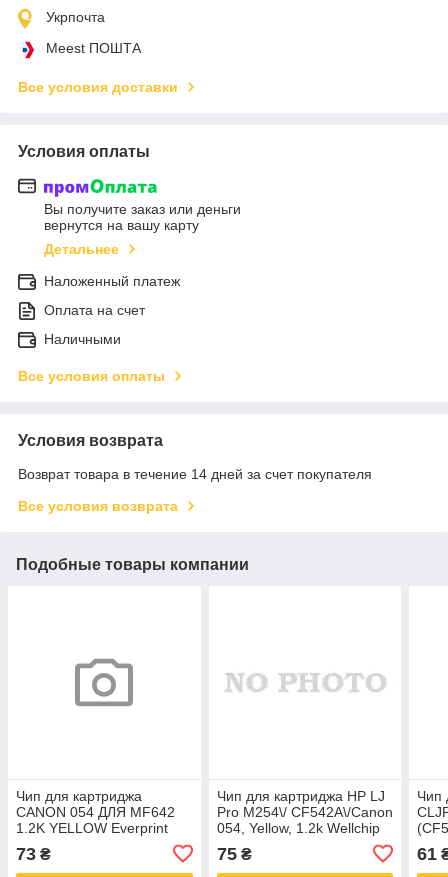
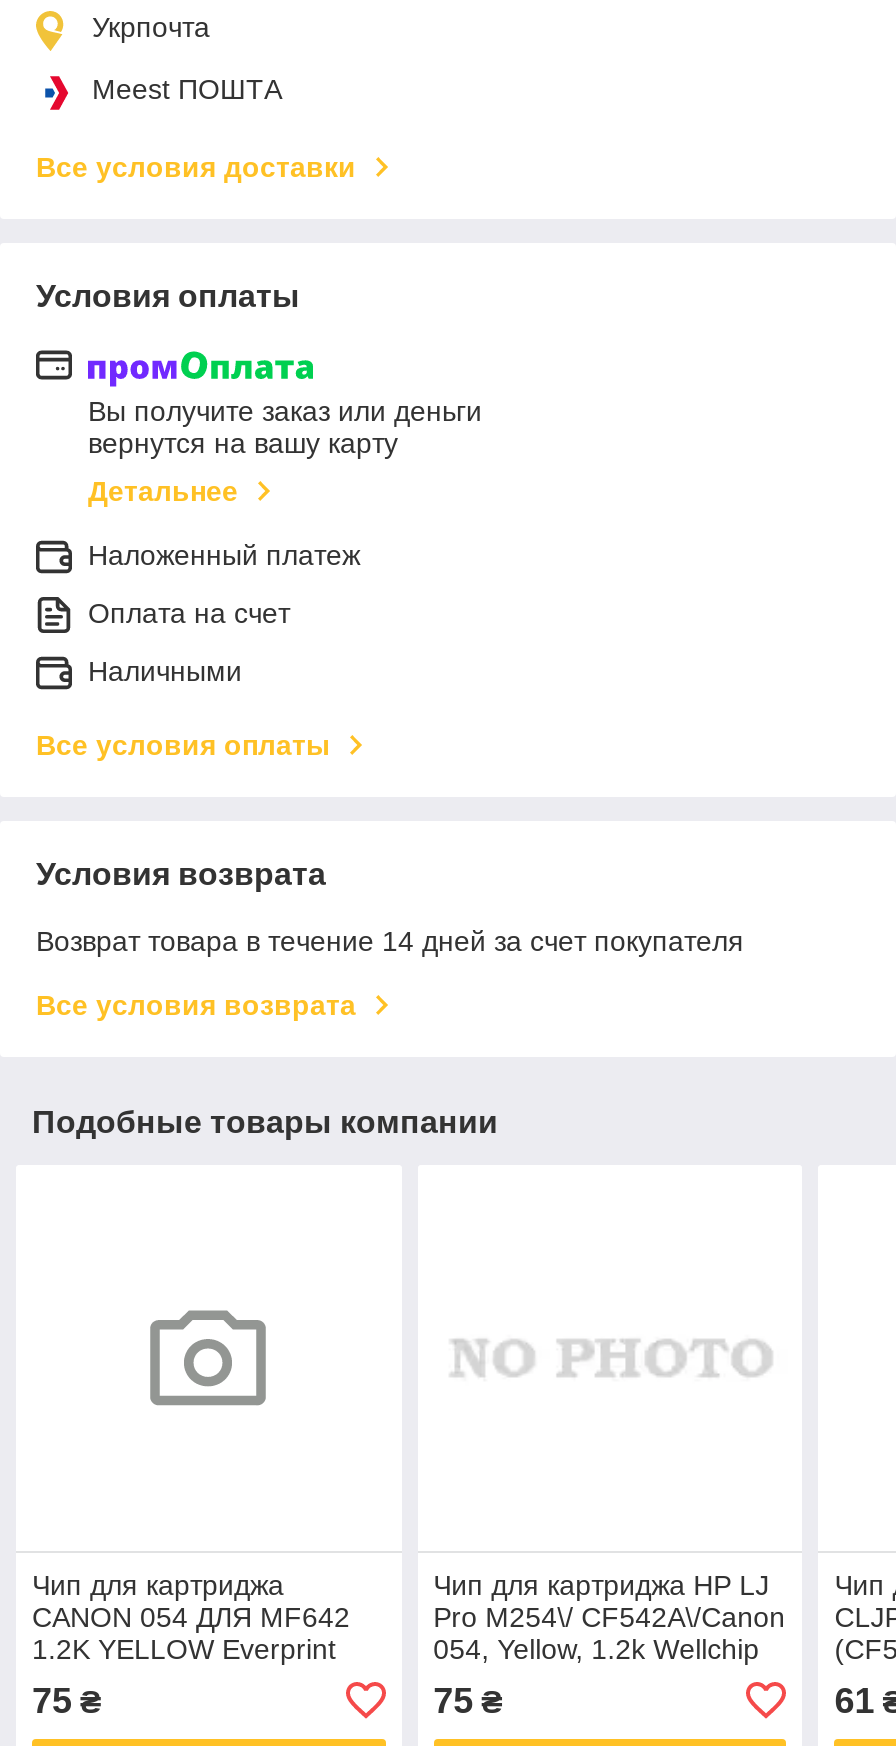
[16,844,51,864] 73 ₴ -> [32,1681,102,1721] 75 ₴

